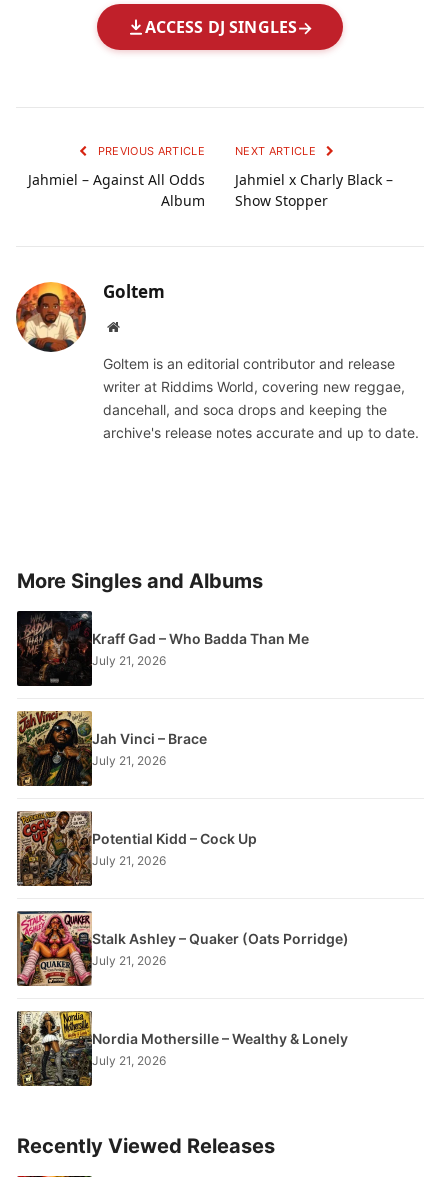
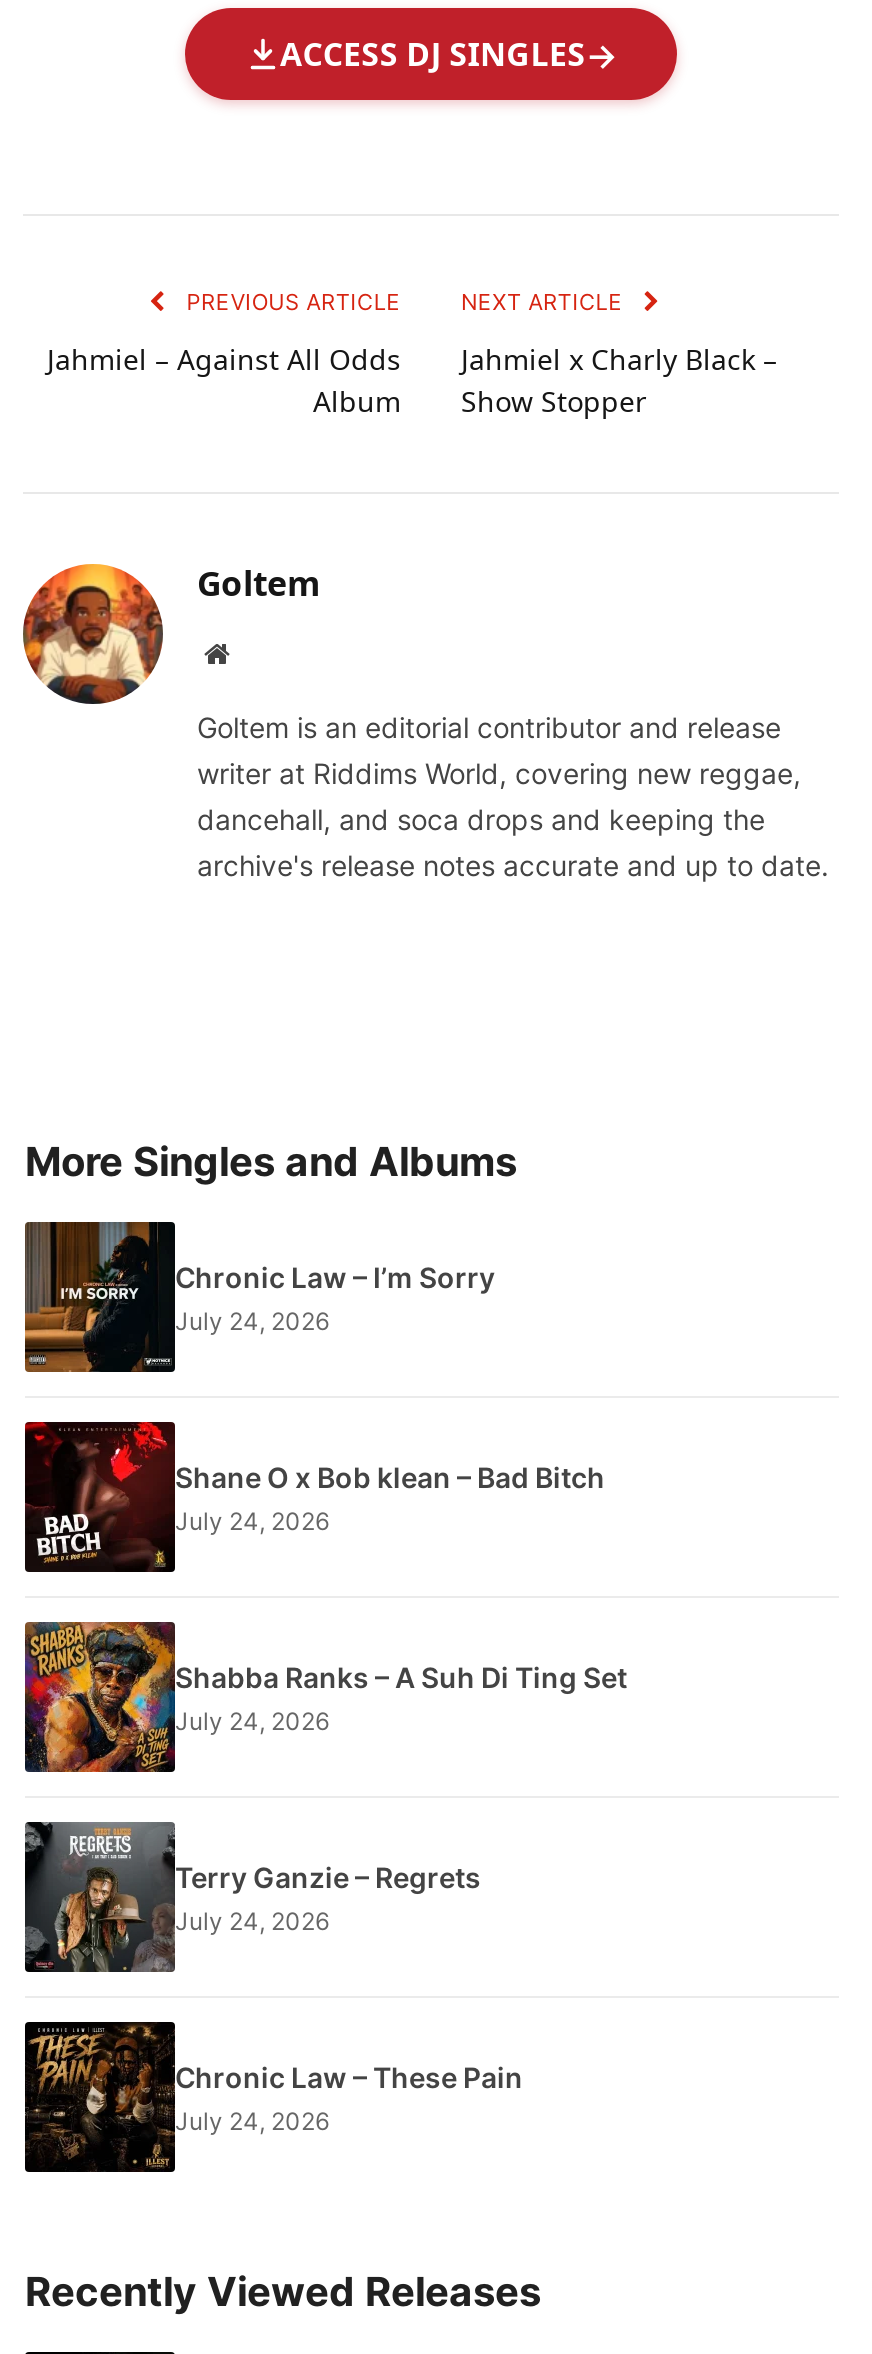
[16,611,309,687] [image] | Kraff Gad – Who Badda Than Me | July 21, 2026 -> [23,1222,495,1374] [image] | Chronic Law – I’m Sorry | July 24, 2026
[16,710,207,787] [image] | Jah Vinci – Brace | July 21, 2026 -> [23,1420,605,1574] [image] | Shane O x Bob klean – Bad Bitch | July 24, 2026
[17,811,257,887] [image] | Potential Kidd – Cock Up | July 21, 2026 -> [25,1620,627,1774] [image] | Shabba Ranks – A Suh Di Ting Set | July 24, 2026
[16,910,349,987] [image] | Stalk Ashley – Quaker (Oats Porridge) | July 21, 2026 -> [23,1822,481,1974] [image] | Terry Ganzie – Regrets | July 24, 2026
[16,1010,348,1087] [image] | Nordia Mothersille – Wealthy & Lonely | July 21, 2026 -> [23,2020,523,2174] [image] | Chronic Law – These Pain | July 24, 2026

